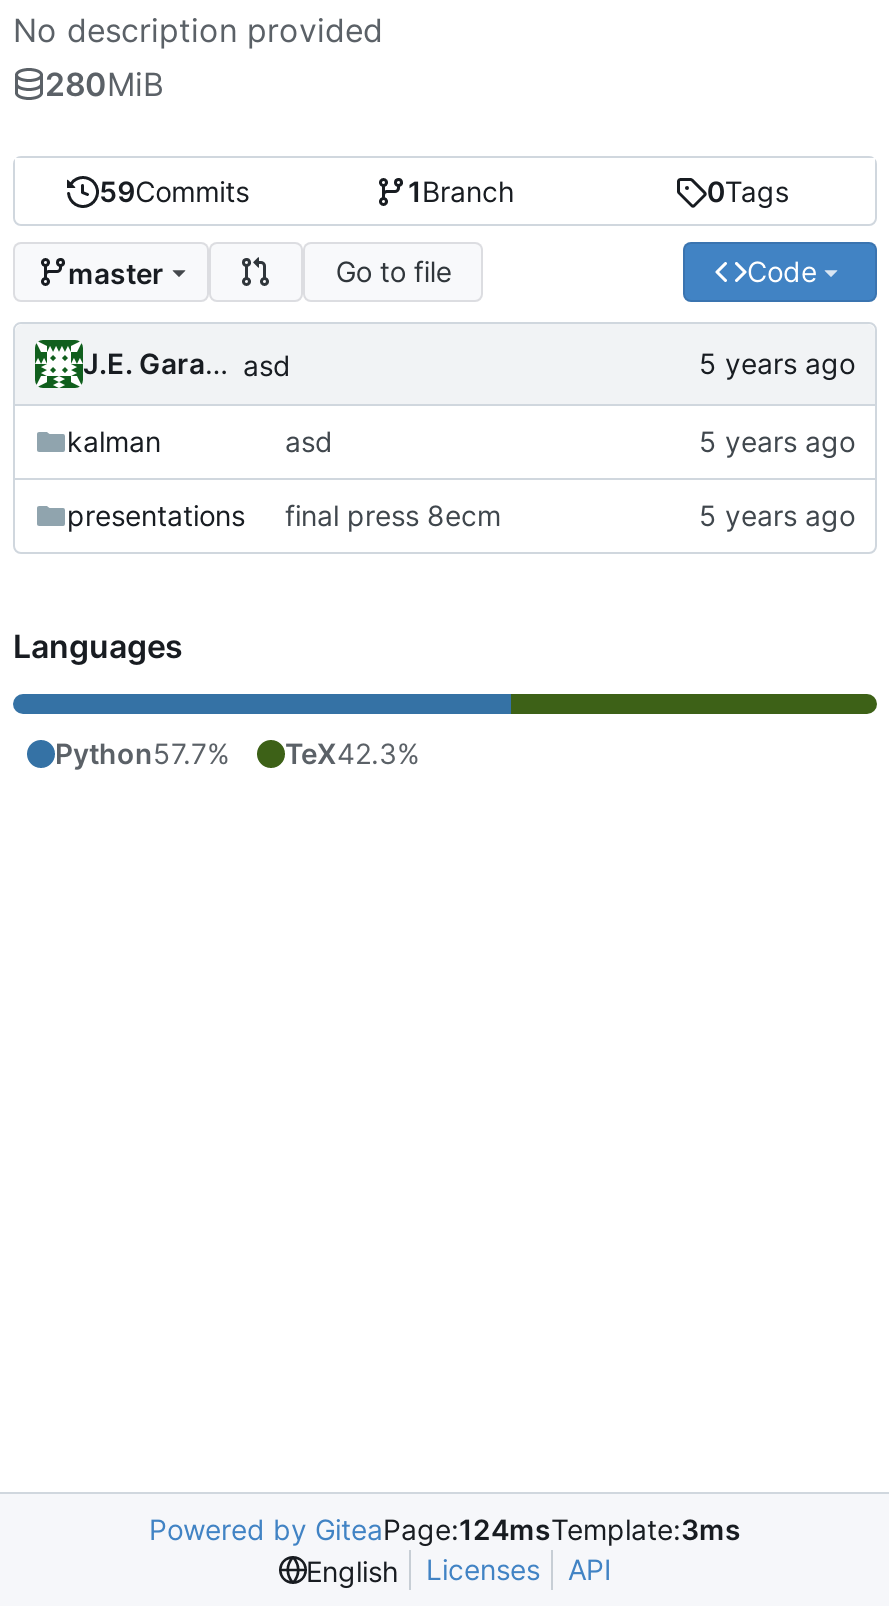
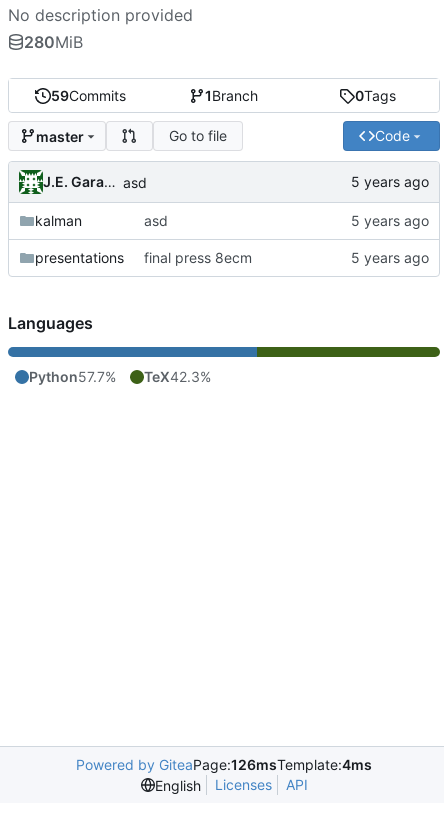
[149,1512,741,1546] Powered by GiteaPage:124msTemplate:3ms -> [76,756,372,773] Powered by GiteaPage:126msTemplate:4ms

